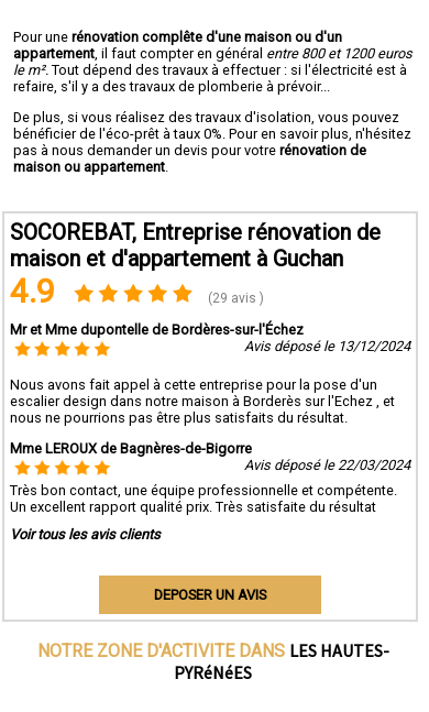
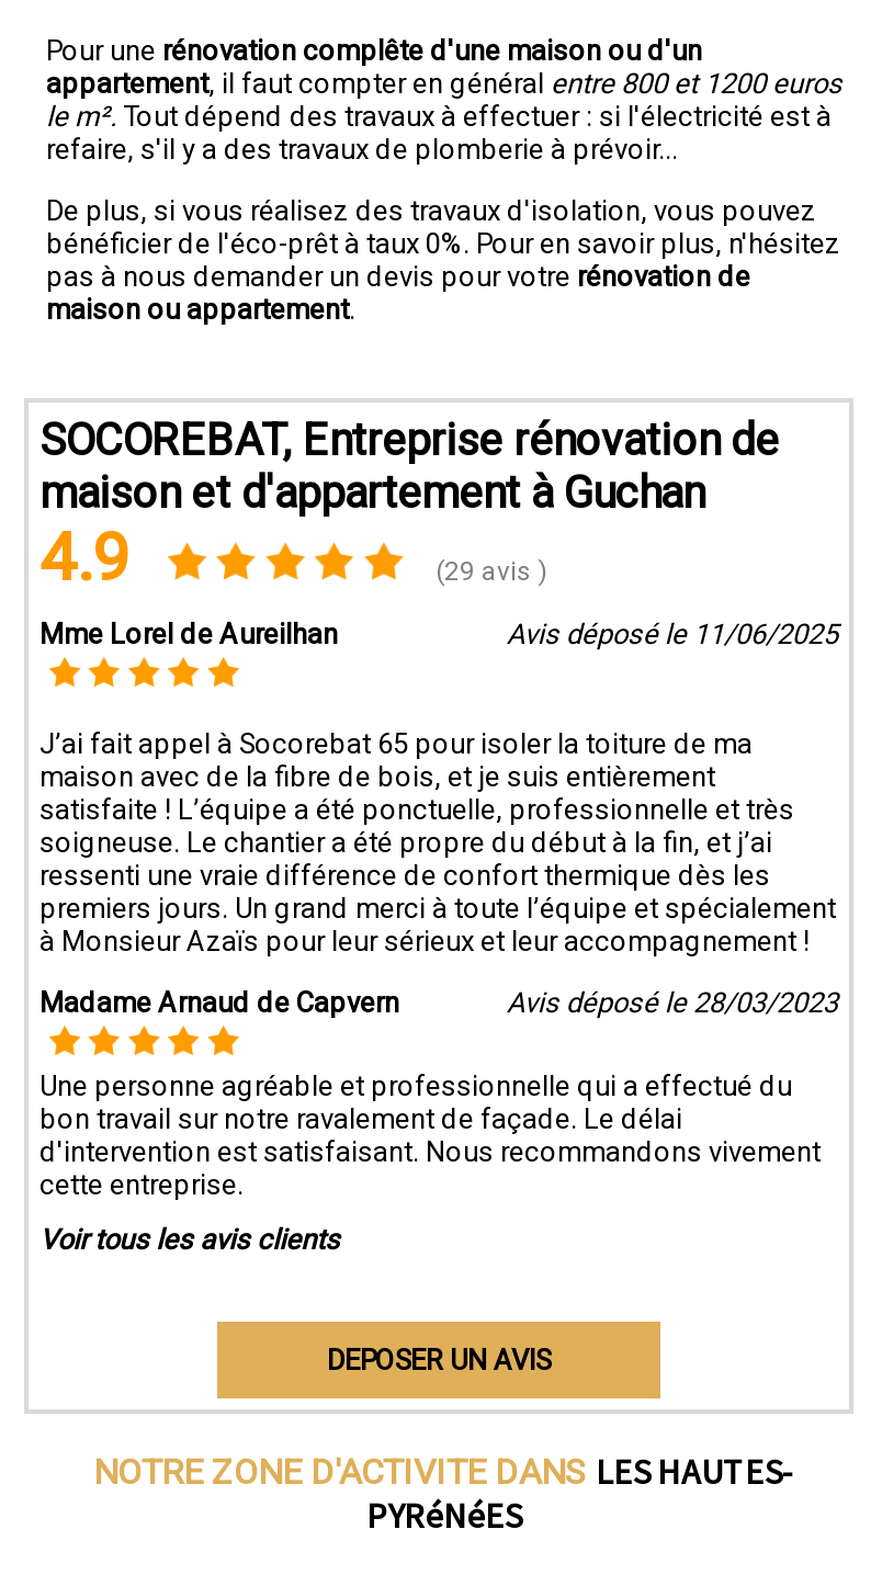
[10,321,410,354] Mr et Mme dupontelle de Bordères-sur-l'Échez | Avis déposé le 13/12/2024 -> [39,616,838,649] Mme Lorel de Aureilhan | Avis déposé le 11/06/2025
[10,377,395,426] Nous avons fait appel à cette entreprise pour la pose d'un | escalier design dans notre maison à Borderès sur l'Echez , et | nous ne pourrions pas être plus satisfaits du résultat. -> [39,728,836,958] J’ai fait appel à Socorebat 65 pour isoler la toiture de ma | maison avec de la fibre de bois, et je suis entièrement | satisfaite ! L’équipe a été ponctuelle, professionnelle et très | soigneuse. Le chantier a été propre du début à la fin, et j’ai | ressenti une vraie différence de confort thermique dès les | premiers jours. Un grand merci à toute l’équipe et spécialement | à Monsieur Azaïs pour leur sérieux et leur accompagnement !
[10,440,410,473] Mme LEROUX de Bagnères-de-Bigorre | Avis déposé le 22/03/2024 -> [39,986,838,1019] Madame Arnaud de Capvern | Avis déposé le 28/03/2023
[10,482,397,515] Très bon contact, une équipe professionnelle et compétente. | Un excellent rapport qualité prix. Très satisfaite du résultat -> [39,1070,821,1201] Une personne agréable et professionnelle qui a effectué du | bon travail sur notre ravalement de façade. Le délai | d'intervention est satisfaisant. Nous recommandons vivement | cette entreprise.

